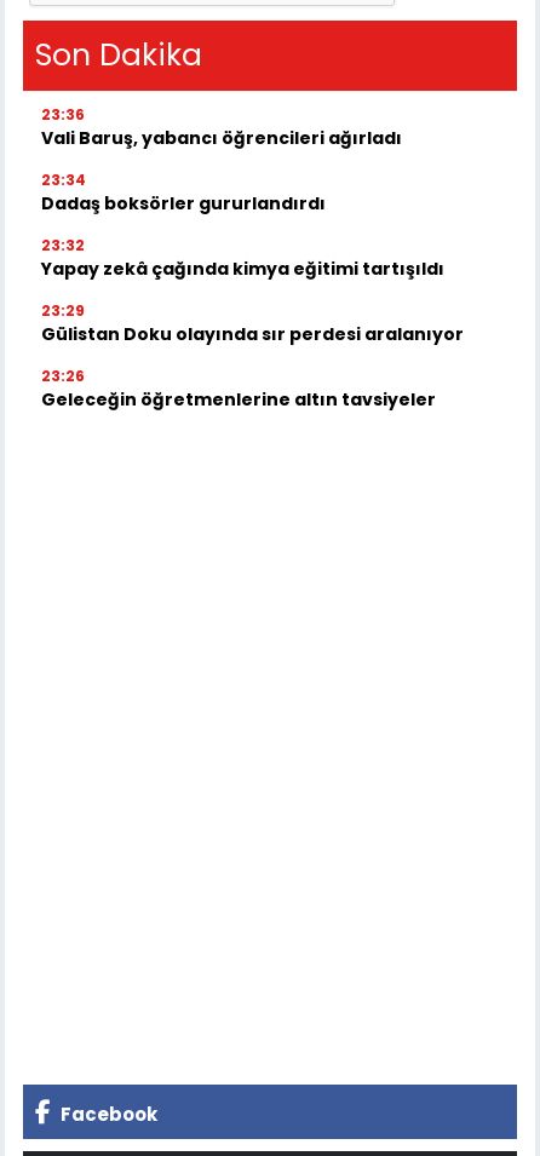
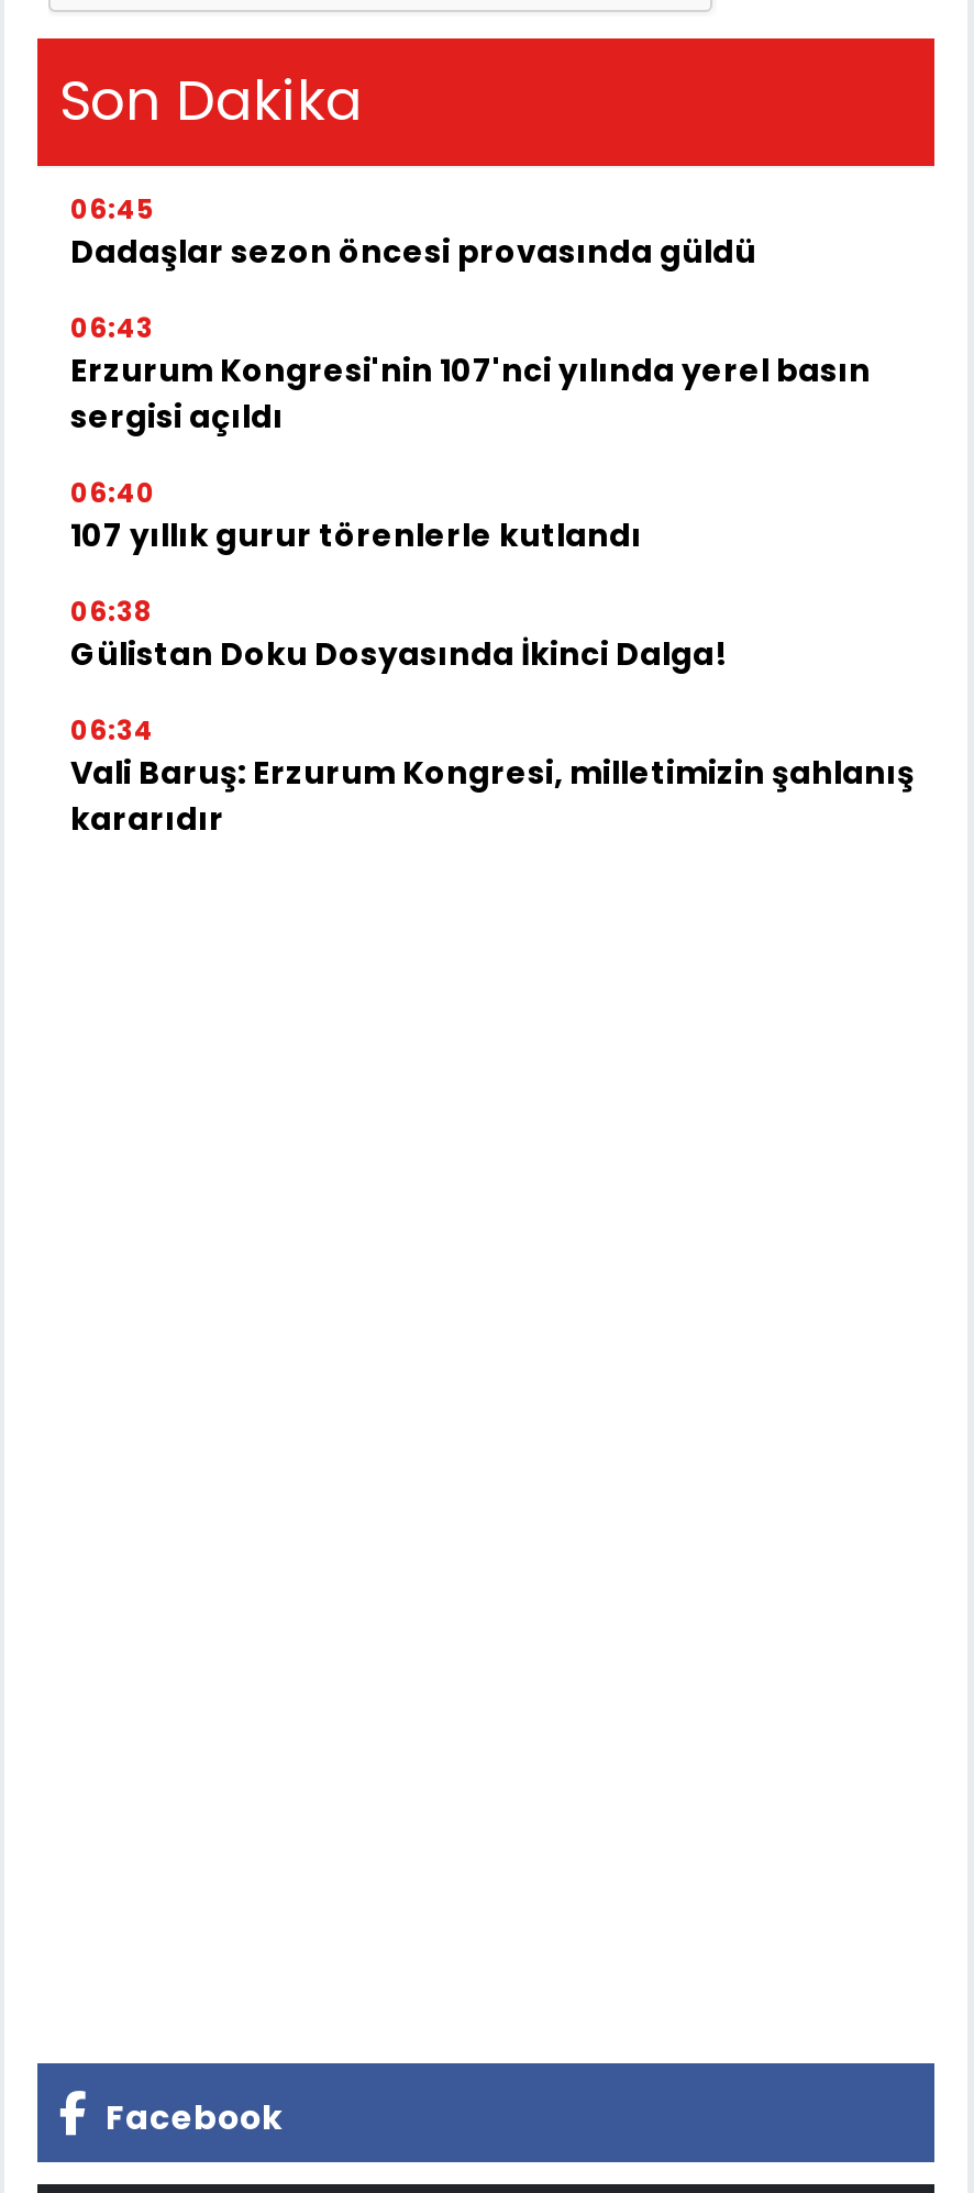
[41,103,402,149] 23:36 | Vali Baruş, yabancı öğrencileri ağırladı -> [70,189,756,273] 06:45 | Dadaşlar sezon öncesi provasında güldü
[41,169,326,215] 23:34 | Dadaş boksörler gururlandırdı -> [70,308,871,438] 06:43 | Erzurum Kongresi'nin 107'nci yılında yerel basın | sergisi açıldı
[41,234,444,280] 23:32 | Yapay zekâ çağında kimya eğitimi tartışıldı -> [70,473,642,556] 06:40 | 107 yıllık gurur törenlerle kutlandı
[41,300,464,346] 23:29 | Gülistan Doku olayında sır perdesi aralanıyor -> [70,591,728,675] 06:38 | Gülistan Doku Dosyasında İkinci Dalga!
[41,365,436,411] 23:26 | Geleceğin öğretmenlerine altın tavsiyeler -> [70,710,915,840] 06:34 | Vali Baruş: Erzurum Kongresi, milletimizin şahlanış | kararıdır

